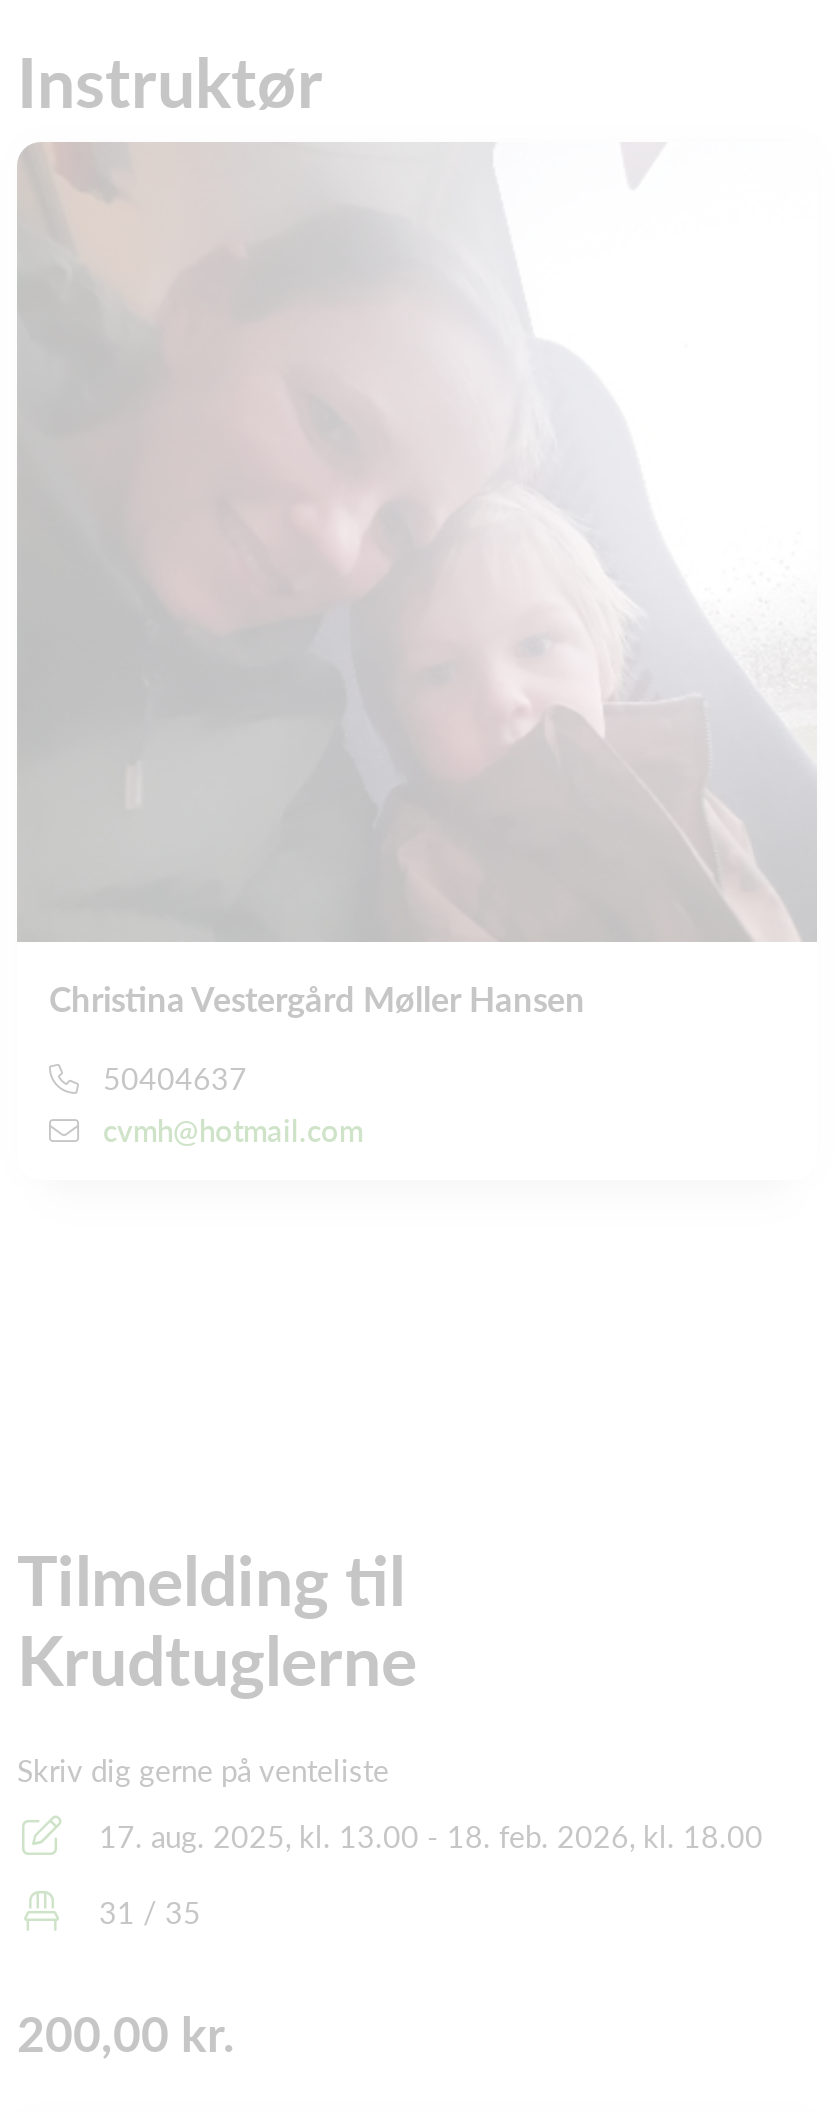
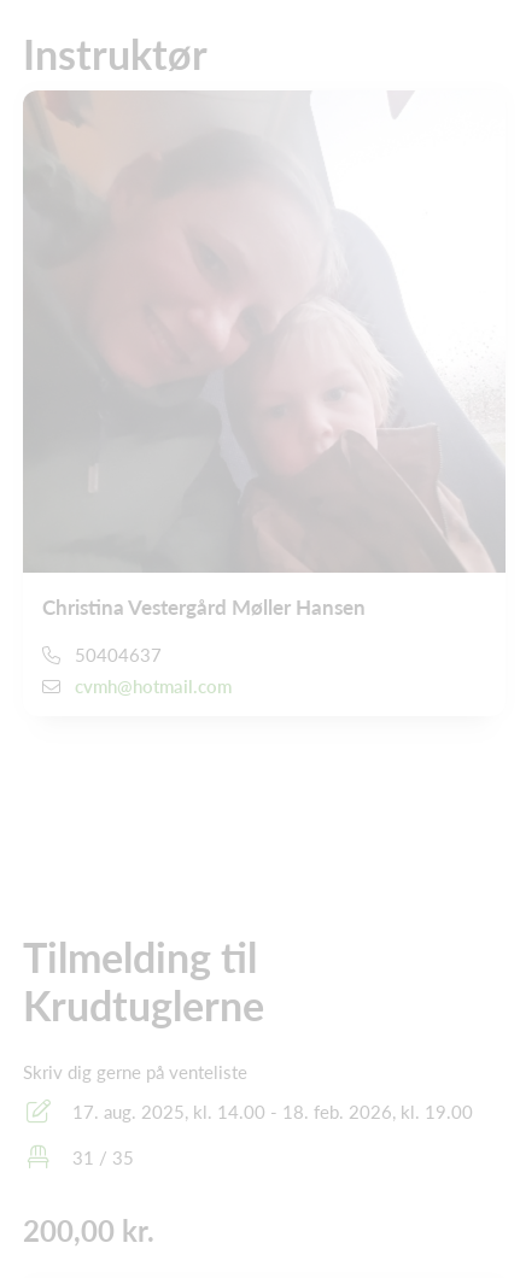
[99,1818,763,1854] 17. aug. 2025, kl. 13.00 - 18. feb. 2026, kl. 18.00 -> [72,1101,473,1122] 17. aug. 2025, kl. 14.00 - 18. feb. 2026, kl. 19.00

